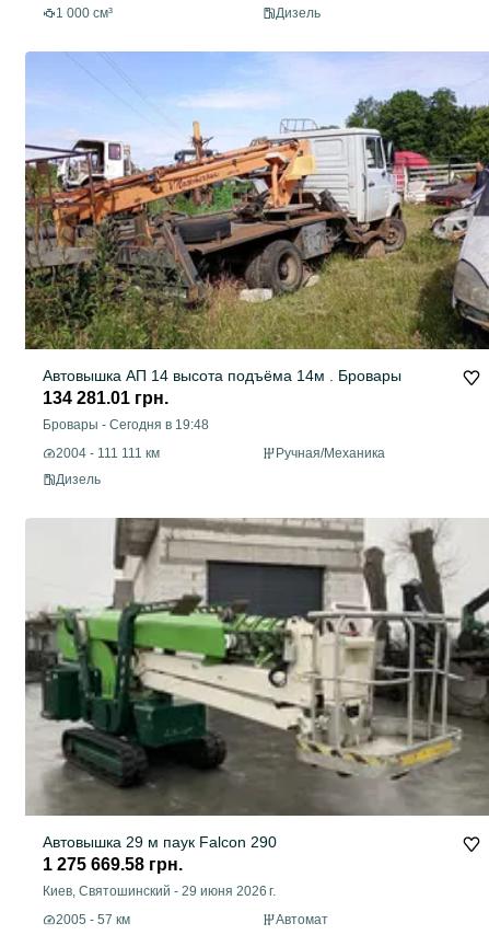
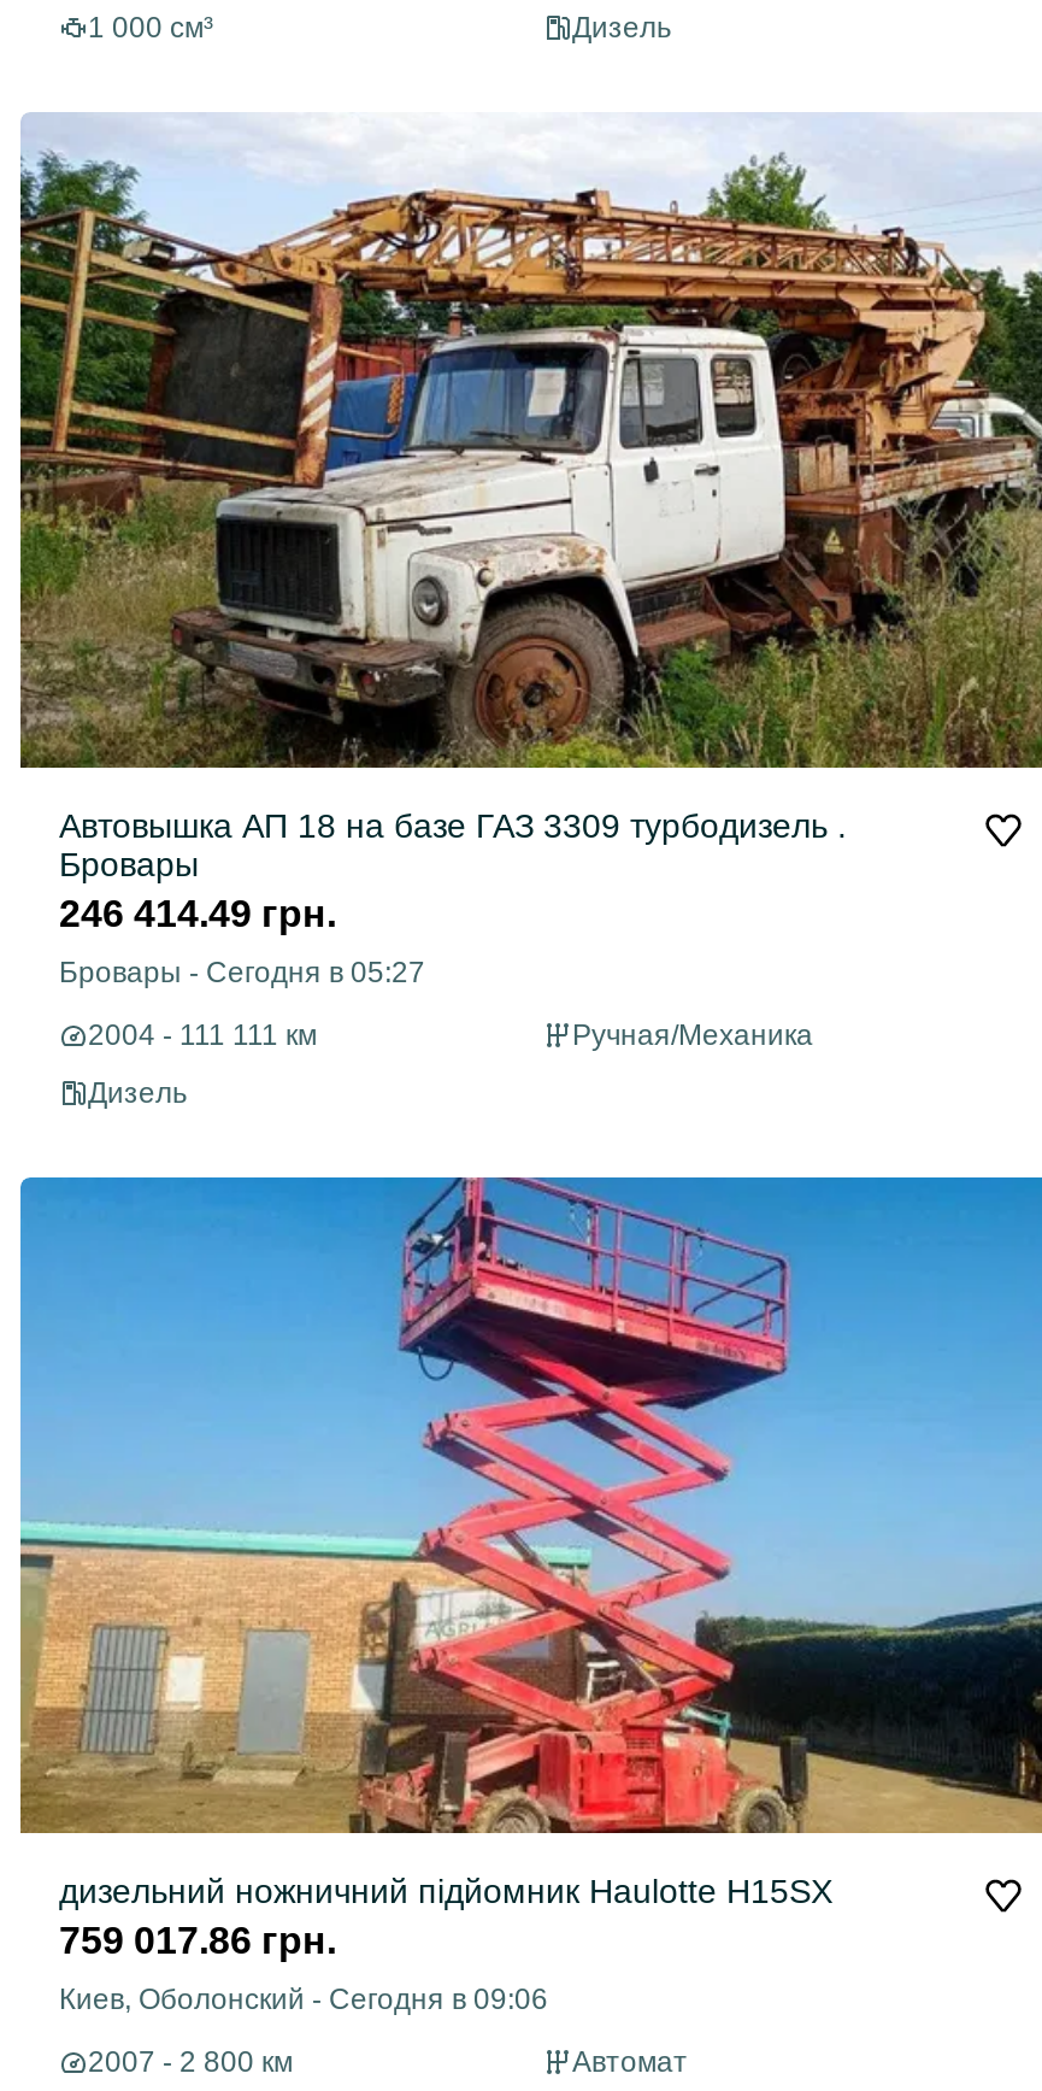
[25,51,486,408] [image] | Автовышка АП 14 высота подъёма 14м . Бровары | 134 281.01 грн. -> [18,114,1035,935] [image] | Автовышка АП 18 на базе ГАЗ 3309 турбодизель . | Бровары | 246 414.49 грн.
[43,417,209,433] Бровары - Сегодня в 19:48 -> [59,956,425,990] Бровары - Сегодня в 05:27
[24,517,486,874] [image] | Автовышка 29 м паук Falcon 290 | 1 275 669.58 грн. -> [18,1175,1035,1962] [image] | дизельний ножничний підйомник Haulotte H15SX | 759 017.86 грн.
[43,884,276,899] Киев, Святошинский - 29 июня 2026 г. -> [59,1983,548,2017] Киев, Оболонский - Сегодня в 09:06
[56,912,130,928] 2005 - 57 км -> [88,2046,293,2080] 2007 - 2 800 км

